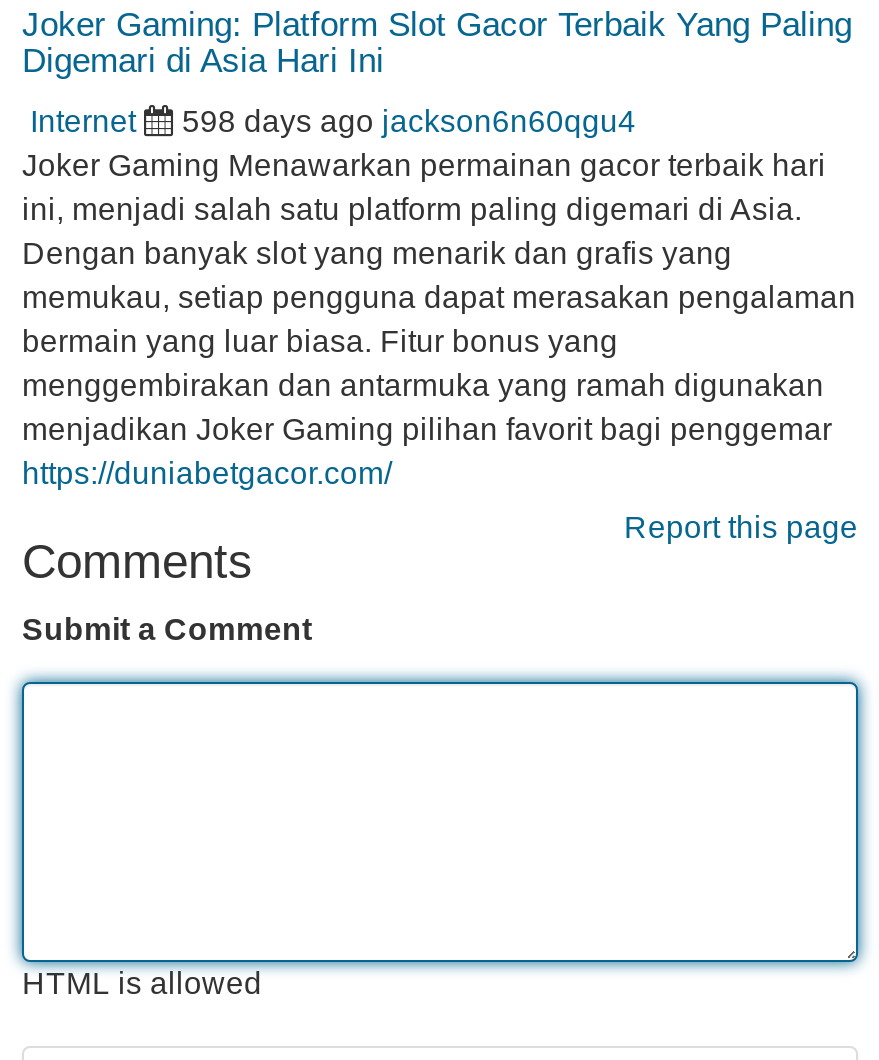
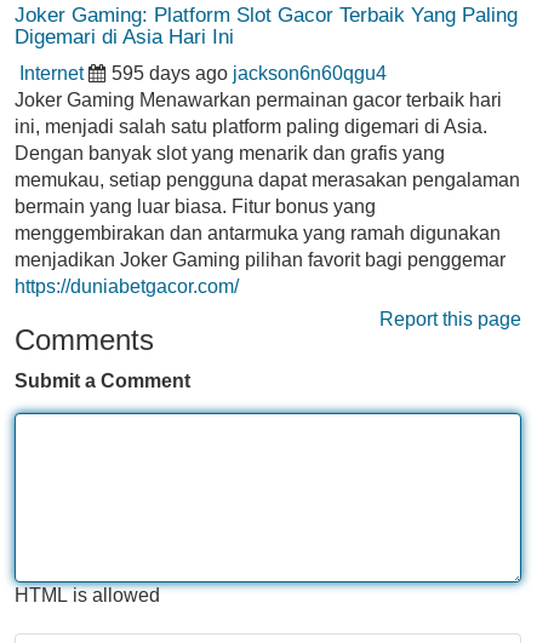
[182,104,636,138] 598 days ago jackson6n60qgu4 -> [112,63,387,84] 595 days ago jackson6n60qgu4

